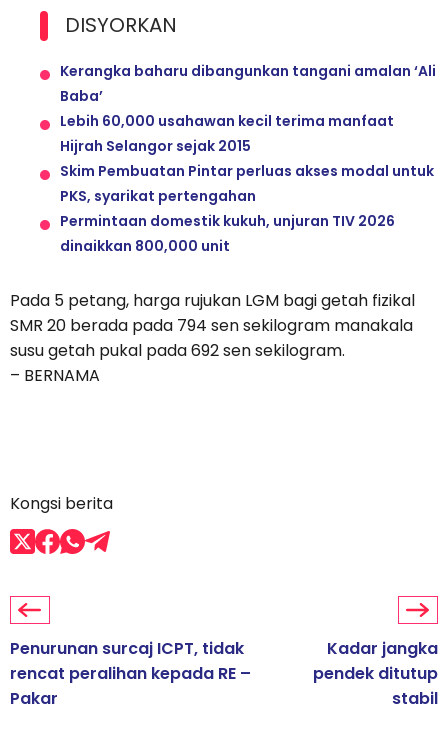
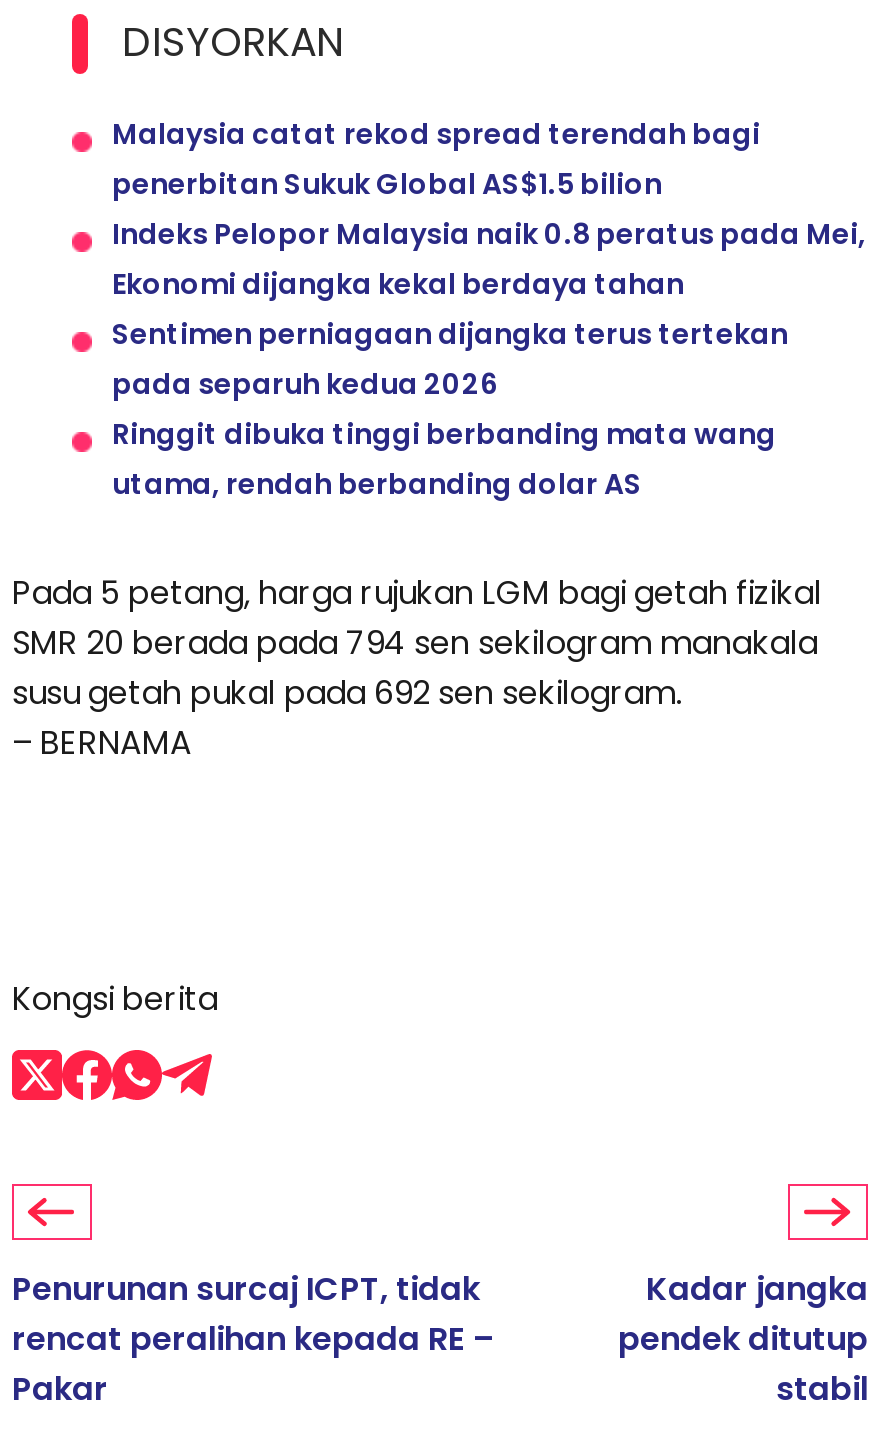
[60,61,436,256] Kerangka baharu dibangunkan tangani amalan ‘Ali | Baba’ | Lebih 60,000 usahawan kecil terima manfaat | Hijrah Selangor sejak 2015 | Skim Pembuatan Pintar perluas akses modal untuk | PKS, syarikat pertengahan | Permintaan domestik kukuh, unjuran TIV 2026 | dinaikkan 800,000 unit -> [112,115,866,505] Malaysia catat rekod spread terendah bagi | penerbitan Sukuk Global AS$1.5 bilion | Indeks Pelopor Malaysia naik 0.8 peratus pada Mei, | Ekonomi dijangka kekal berdaya tahan | Sentimen perniagaan dijangka terus tertekan | pada separuh kedua 2026 | Ringgit dibuka tinggi berbanding mata wang | utama, rendah berbanding dolar AS

